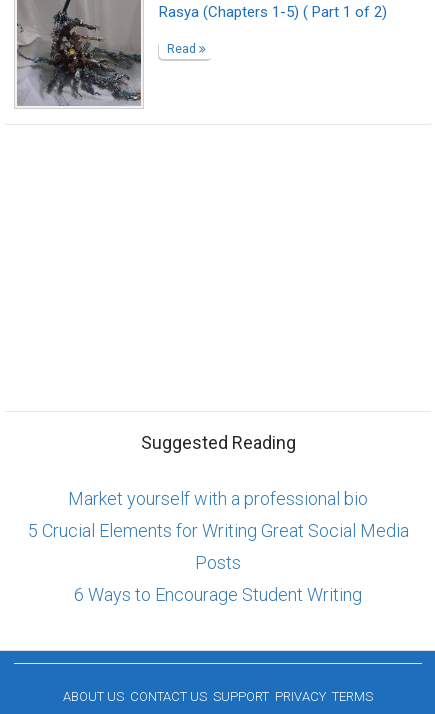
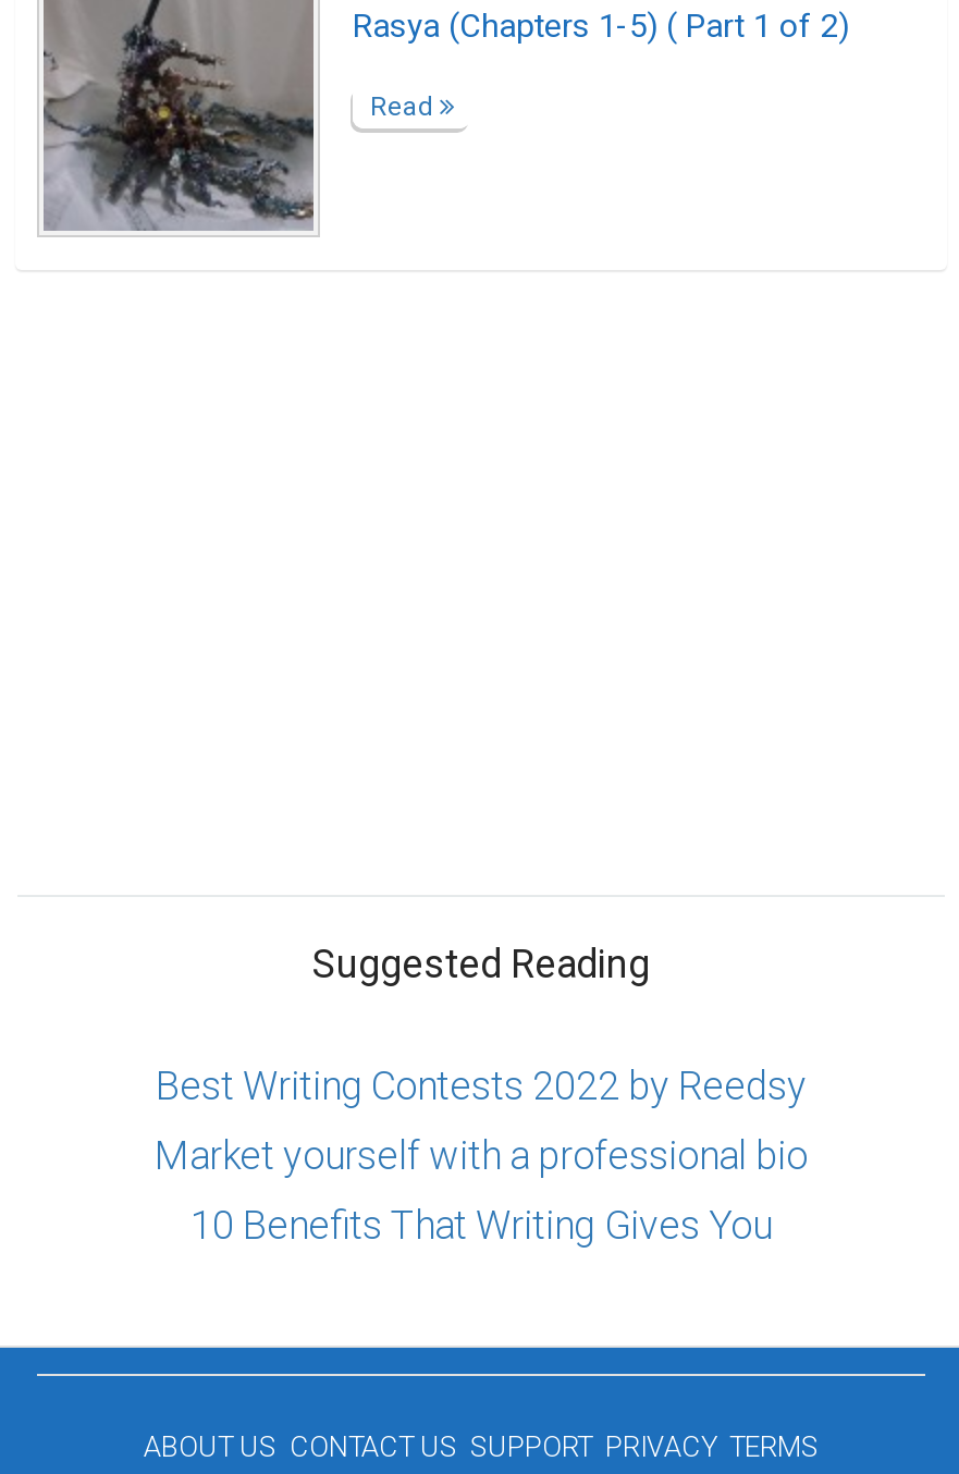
none -> [156,1062,807,1108] Best Writing Contests 2022 by Reedsy
moved [68,488,368,509] -> [155,1132,808,1178]: Market yourself with a professional bio
[27,520,408,605] 5 Crucial Elements for Writing Great Social Media | Posts | 6 Ways to Encourage Student Writing -> [190,1202,772,1248] 10 Benefits That Writing Gives You

